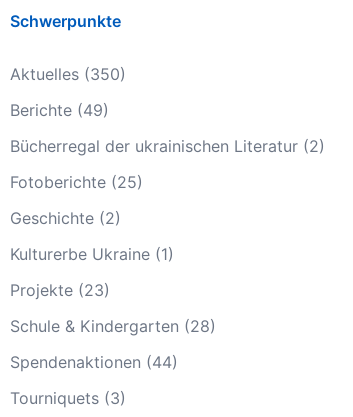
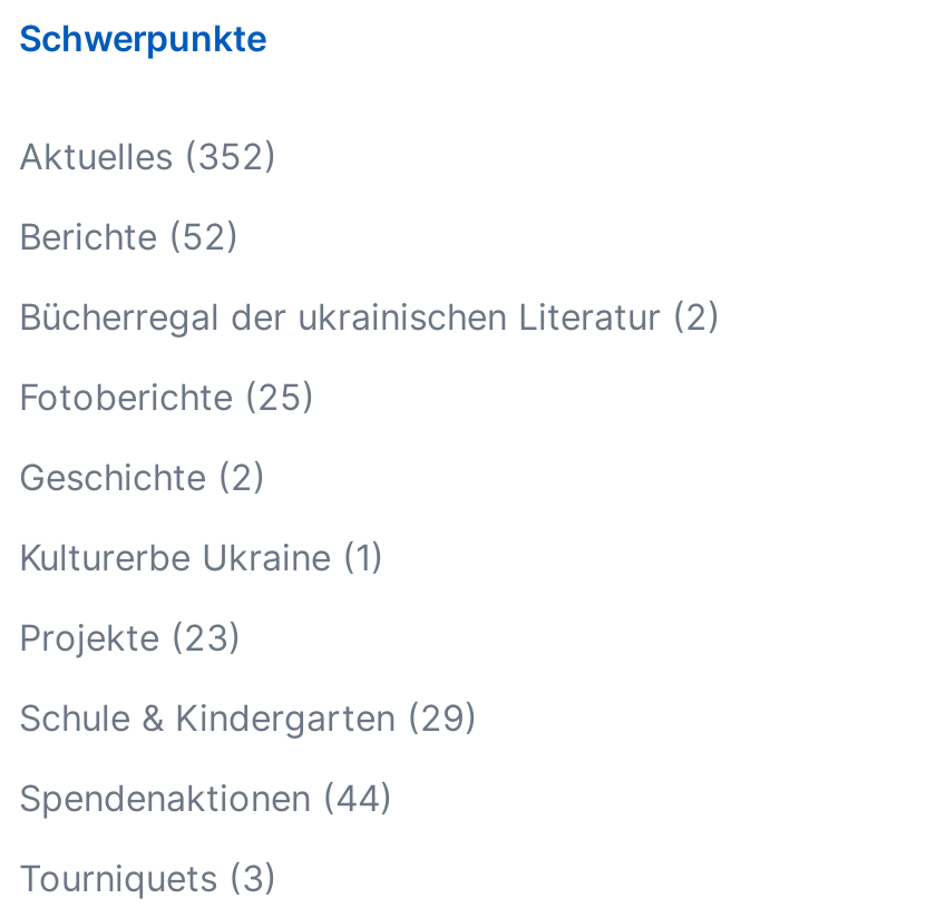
[10,64,126,84] Aktuelles (350) -> [19,133,277,178] Aktuelles (352)
[10,100,109,120] Berichte (49) -> [19,213,240,258] Berichte (52)
[10,316,216,336] Schule & Kindergarten (28) -> [19,695,478,739] Schule & Kindergarten (29)

